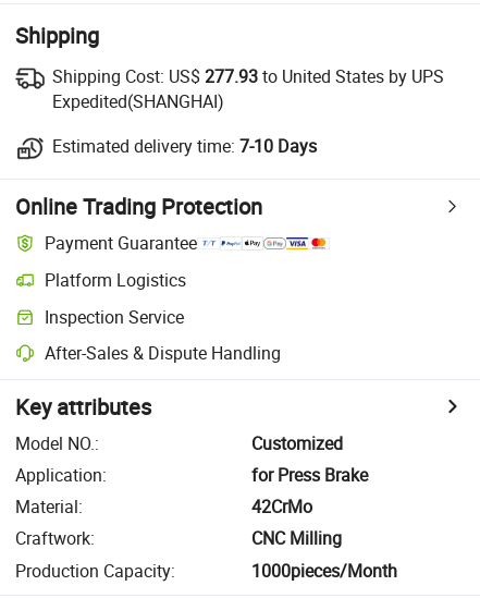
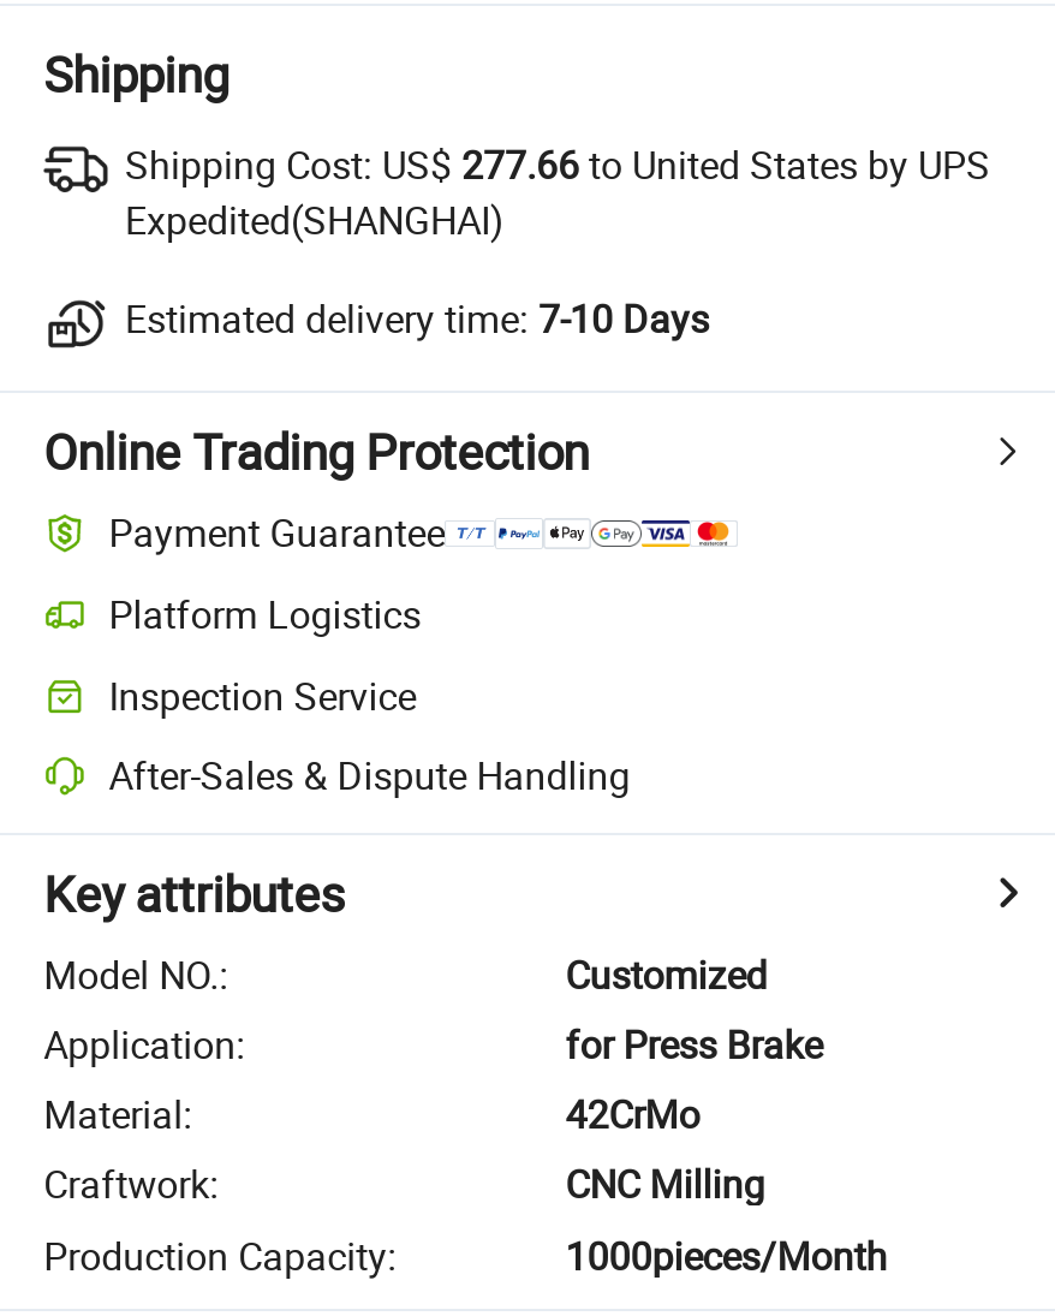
[52,64,444,88] Shipping Cost: US$277.93 to United States by UPS -> [125,138,990,191] Shipping Cost: US$277.66 to United States by UPS

